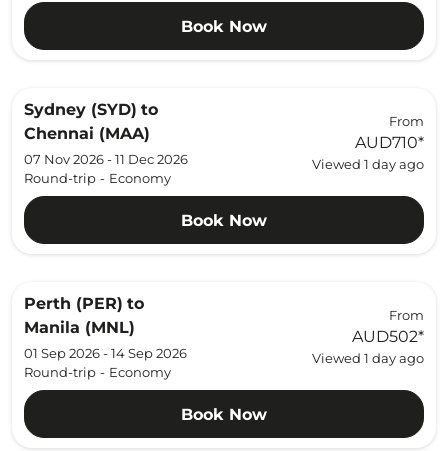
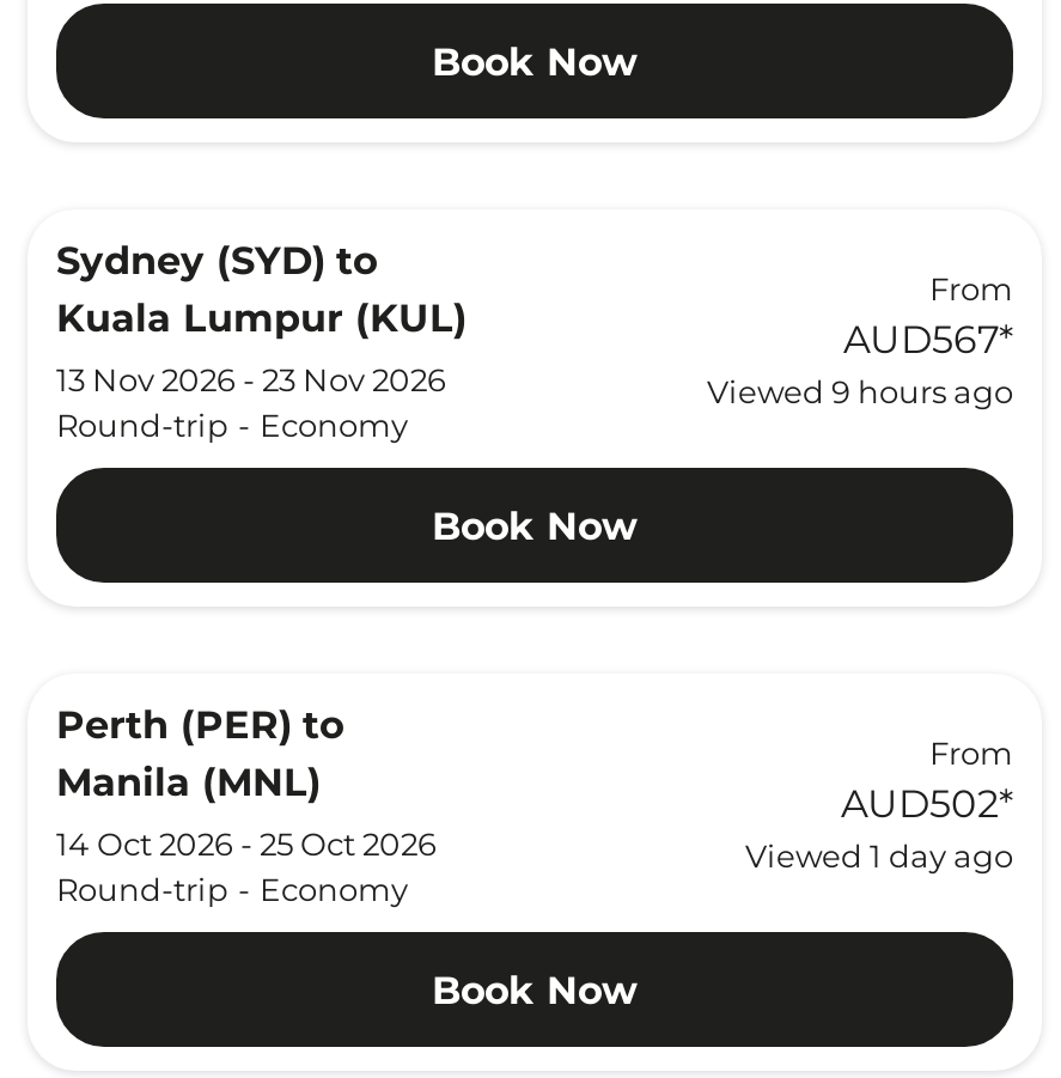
[24,124,188,167] Chennai (MAA) | 07 Nov 2026 - 11 Dec 2026 -> [56,296,468,398] Kuala Lumpur (KUL) | 13 Nov 2026 - 23 Nov 2026
[312,133,424,172] AUD710* | Viewed 1 day ago -> [707,317,1013,410] AUD567* | Viewed 9 hours ago
[24,345,187,361] 01 Sep 2026 - 14 Sep 2026 -> [56,824,437,863] 14 Oct 2026 - 25 Oct 2026

